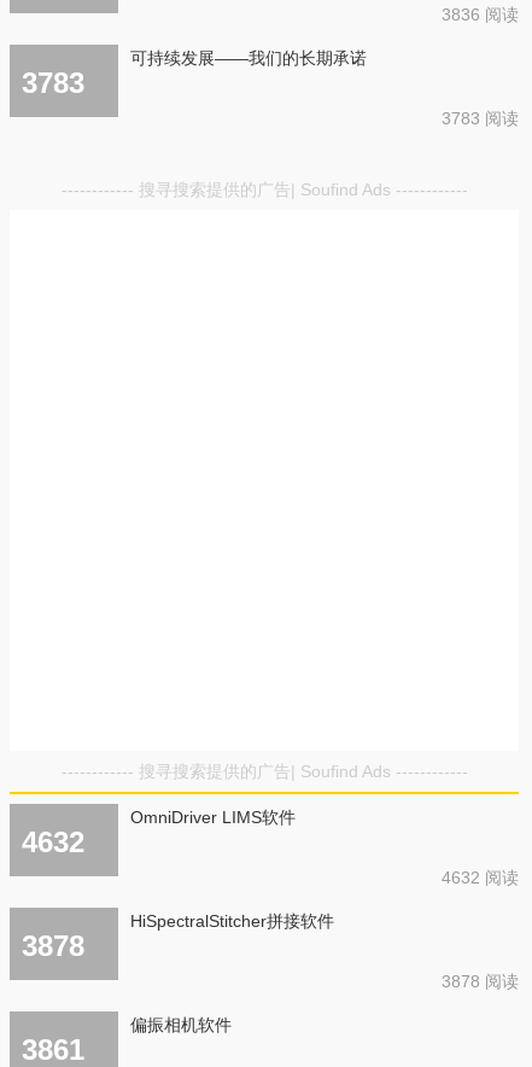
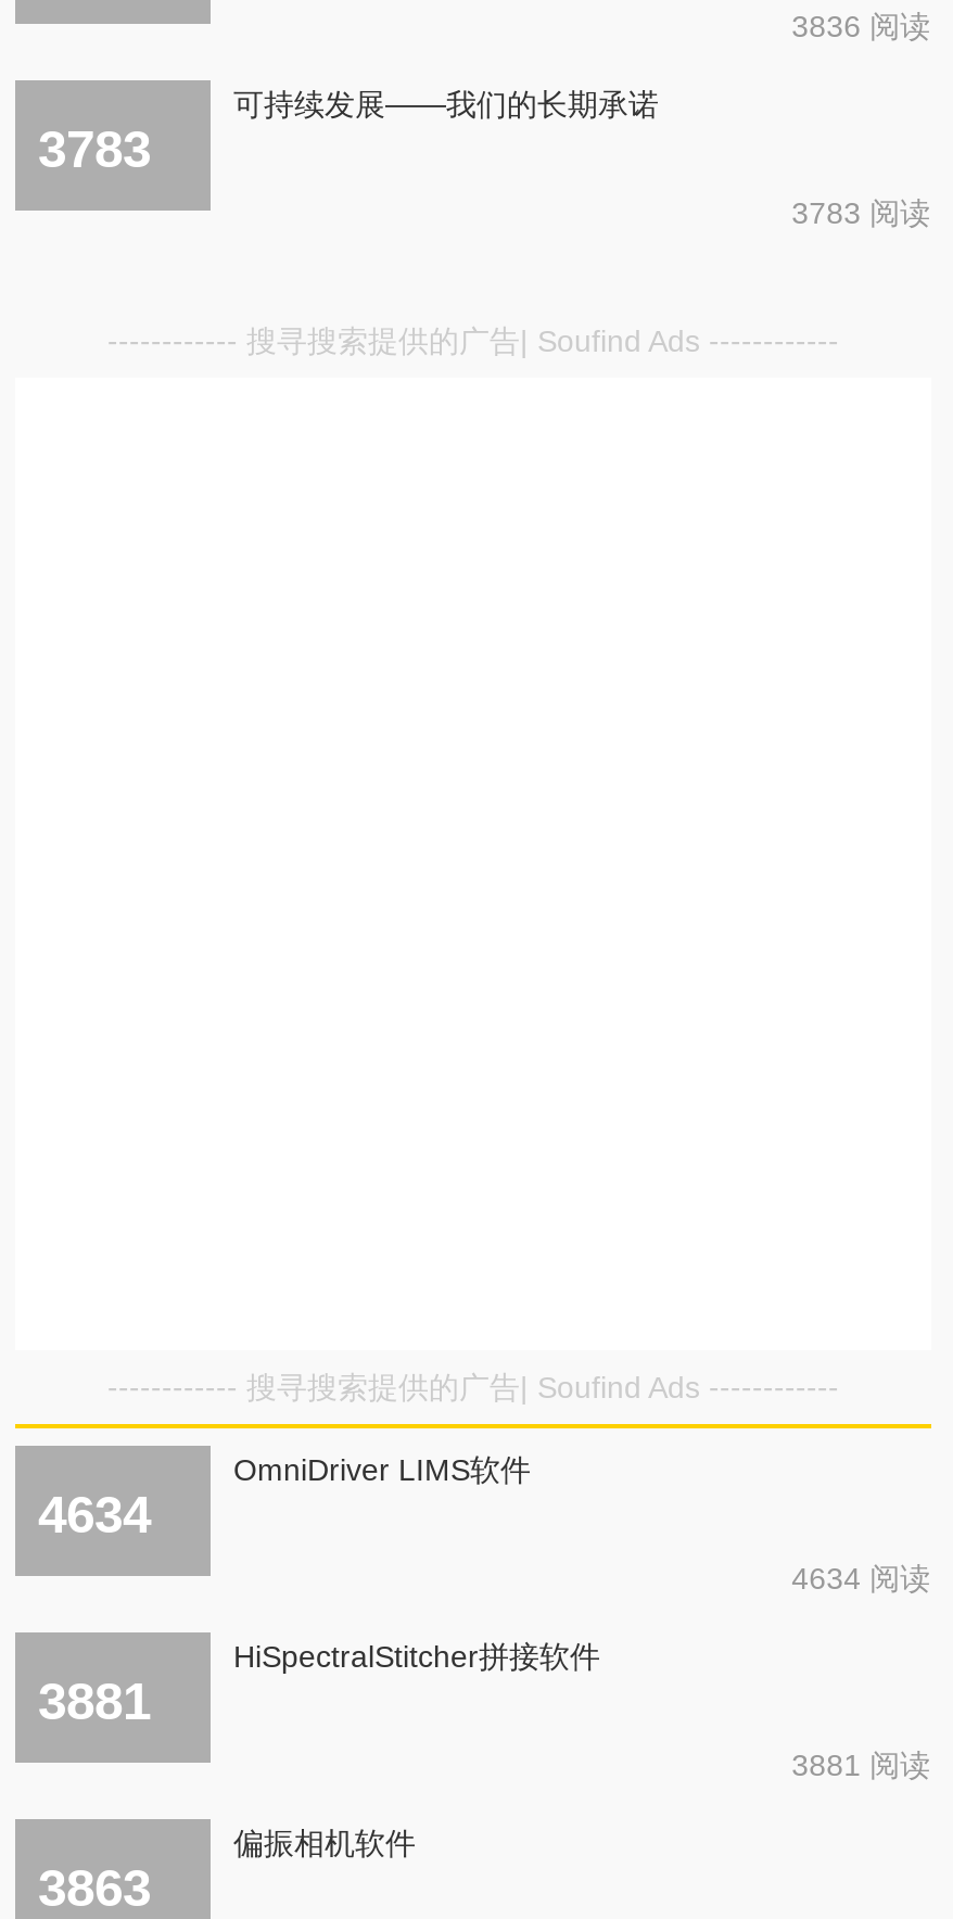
[22,826,85,858] 4632 -> [38,1485,151,1543] 4634
[441,868,518,887] 4632阅读 -> [791,1561,930,1596] 4634阅读
[22,929,85,962] 3878 -> [38,1672,151,1730] 3881
[441,972,518,991] 3878阅读 -> [791,1748,930,1782] 3881阅读
[22,1033,85,1066] 3861 -> [38,1858,151,1917] 3863

